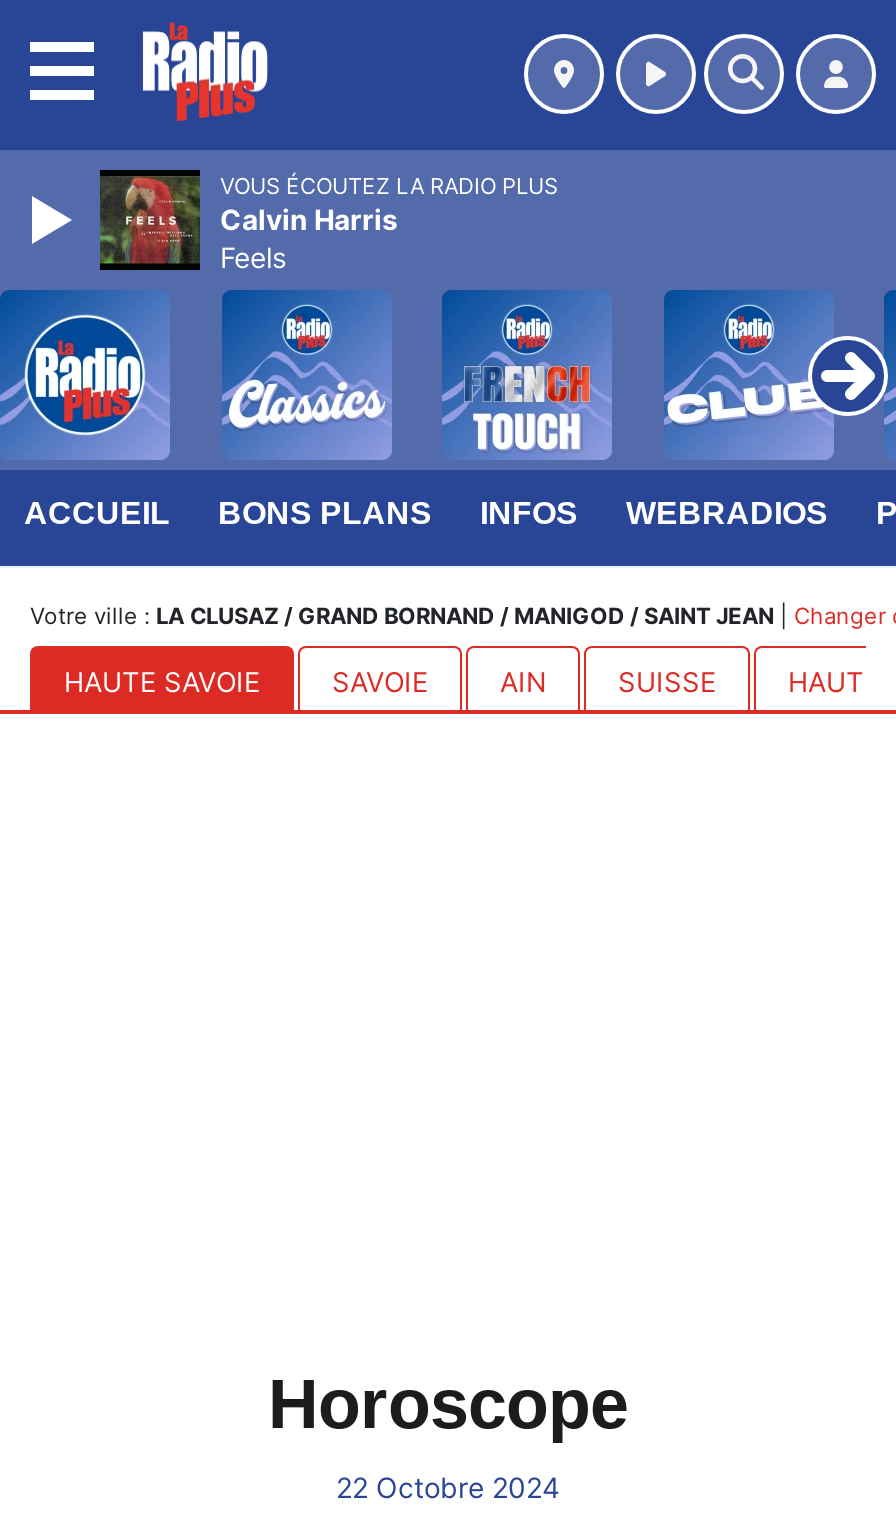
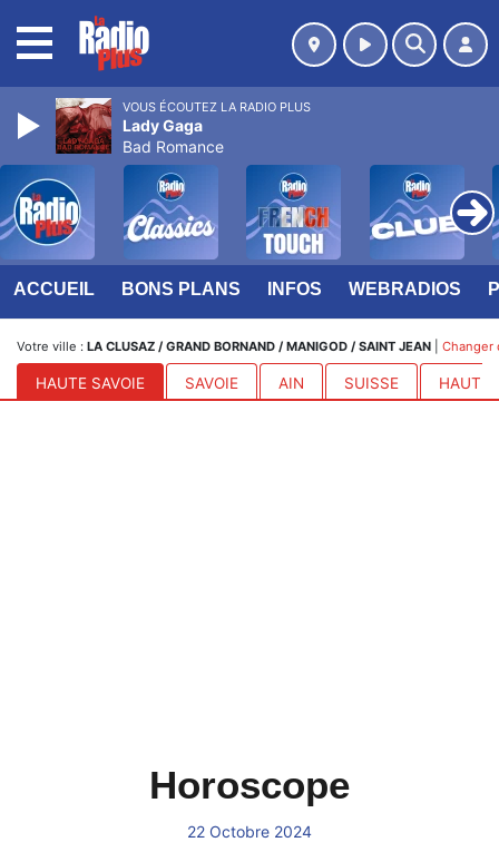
[98,168,398,274] [image] | Calvin Harris | Feels -> [55,97,224,156] [image] | Lady Gaga | Bad Romance

